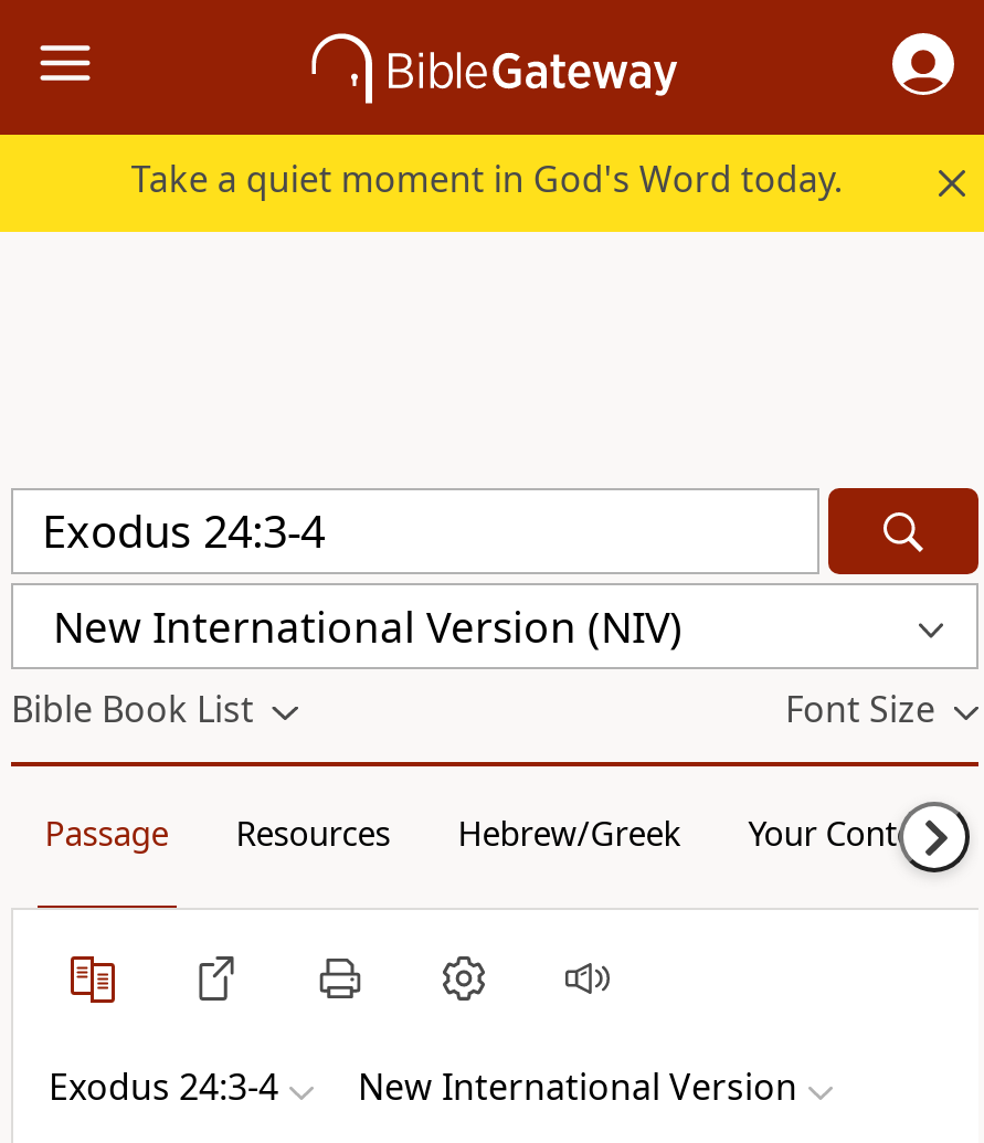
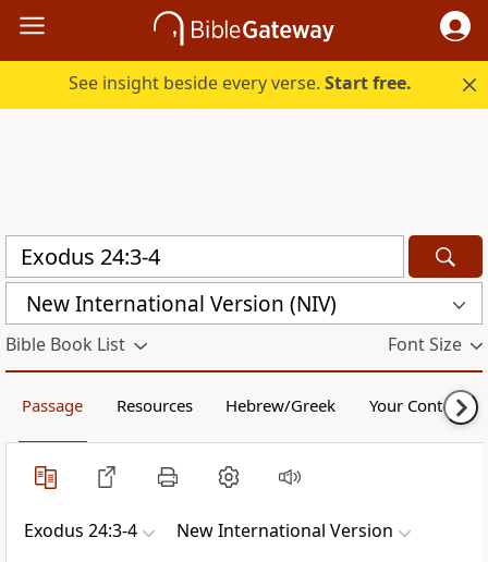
[131,155,842,203] Take a quiet moment in God's Word today. -> [69,71,412,95] See insight beside every verse. Start free.

